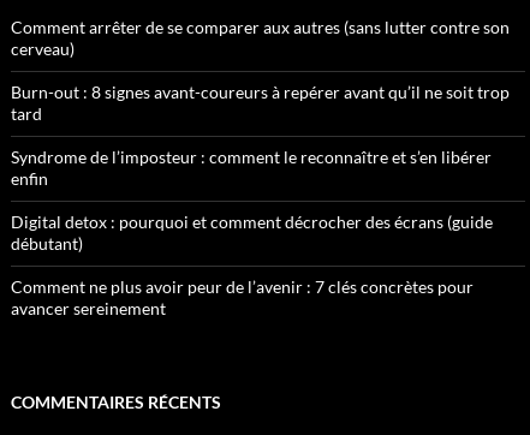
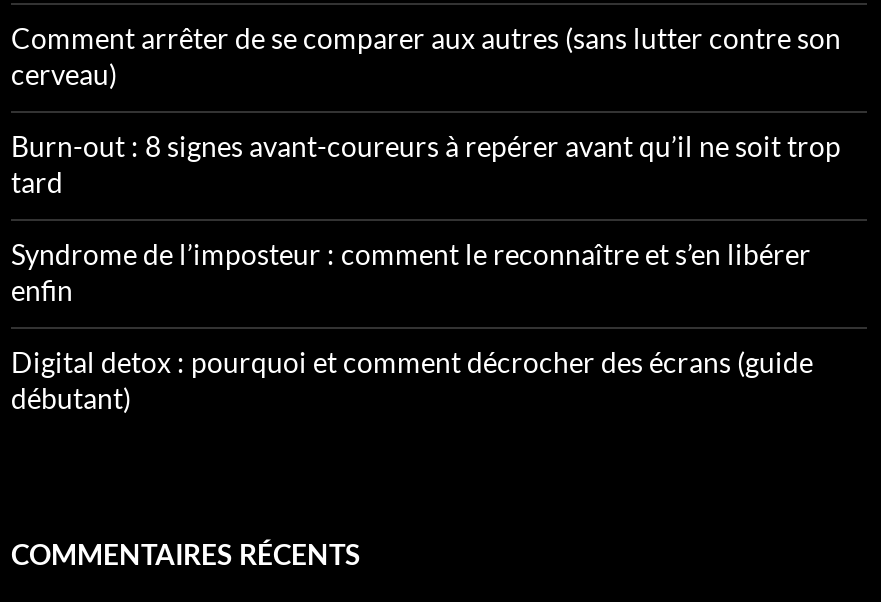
[11,276,474,318] Comment ne plus avoir peur de l’avenir : 7 clés concrètes pour | avancer sereinement -> none

